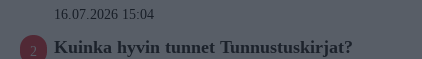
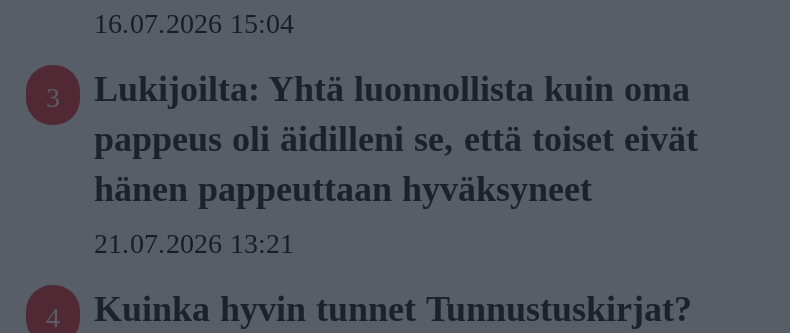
none -> [94,68,698,258] Lukijoilta: Yhtä luonnollista kuin oma | pappeus oli äidilleni se, että toiset eivät | hänen pappeuttaan hyväksyneet | 21.07.2026 13:21

